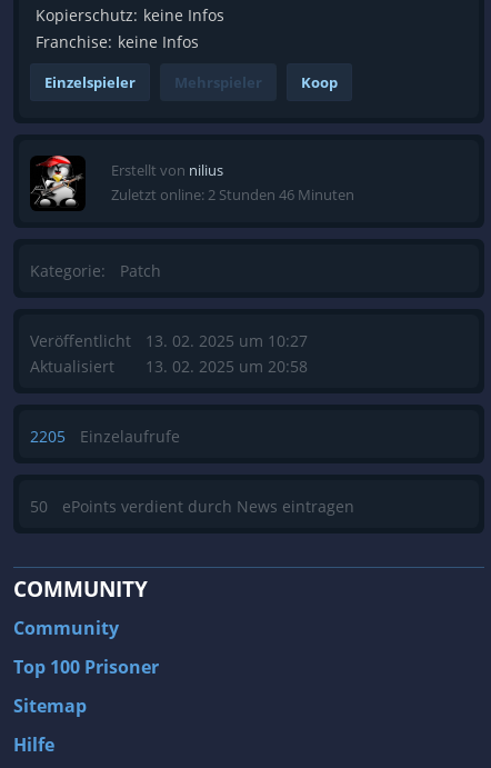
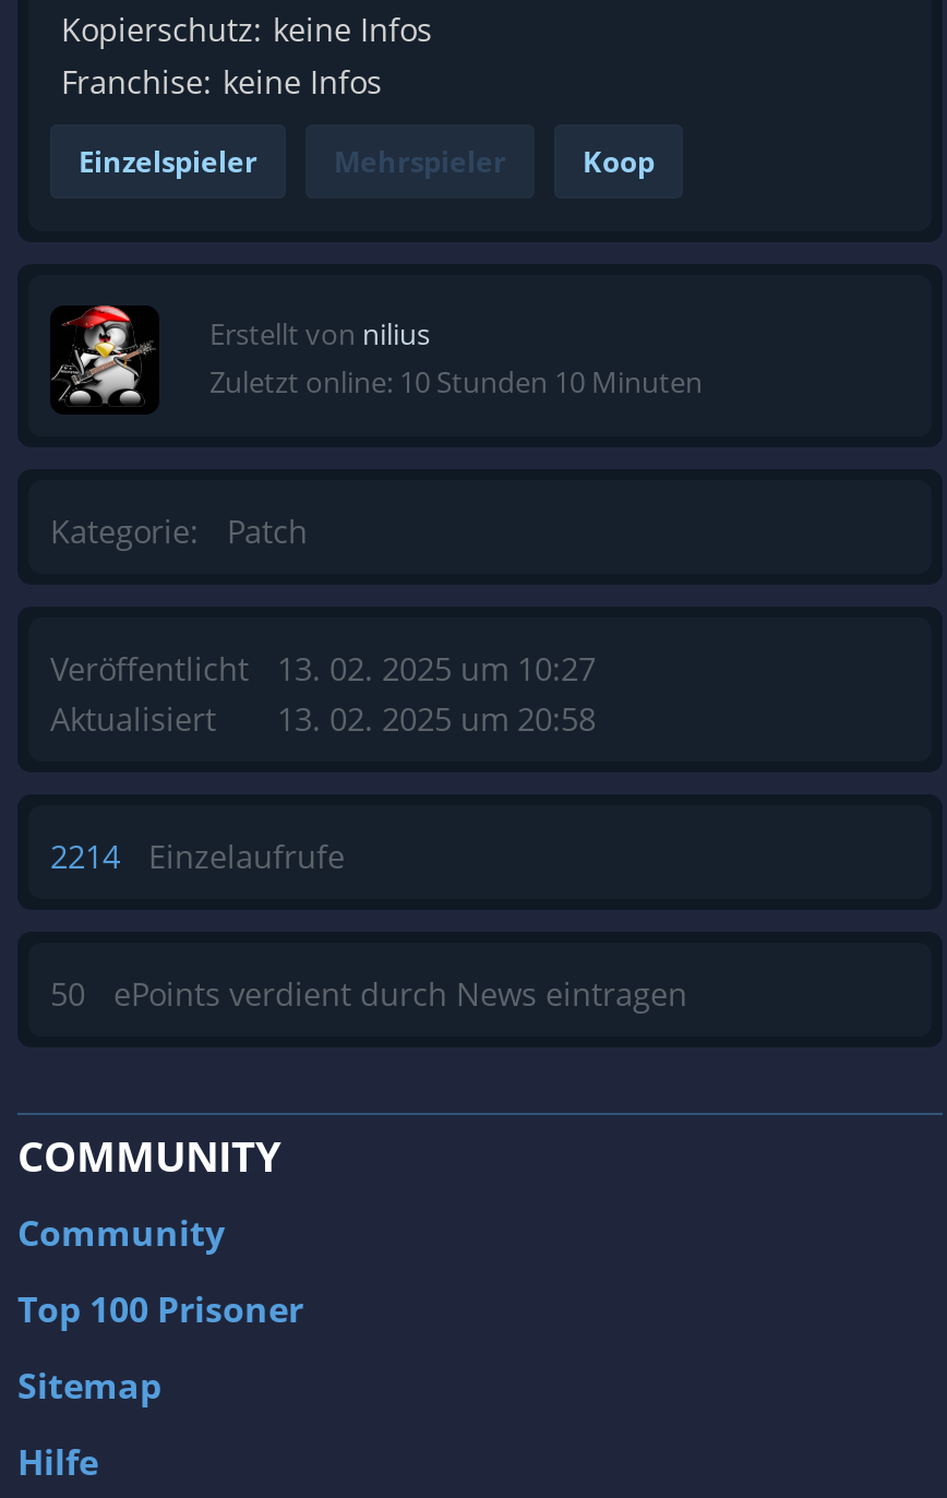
[111,184,354,205] Zuletzt online: 2 Stunden 46 Minuten -> [209,362,703,402] Zuletzt online: 10 Stunden 10 Minuten
[30,426,180,447] 2205 Einzelaufrufe -> [50,836,345,877] 2214 Einzelaufrufe

